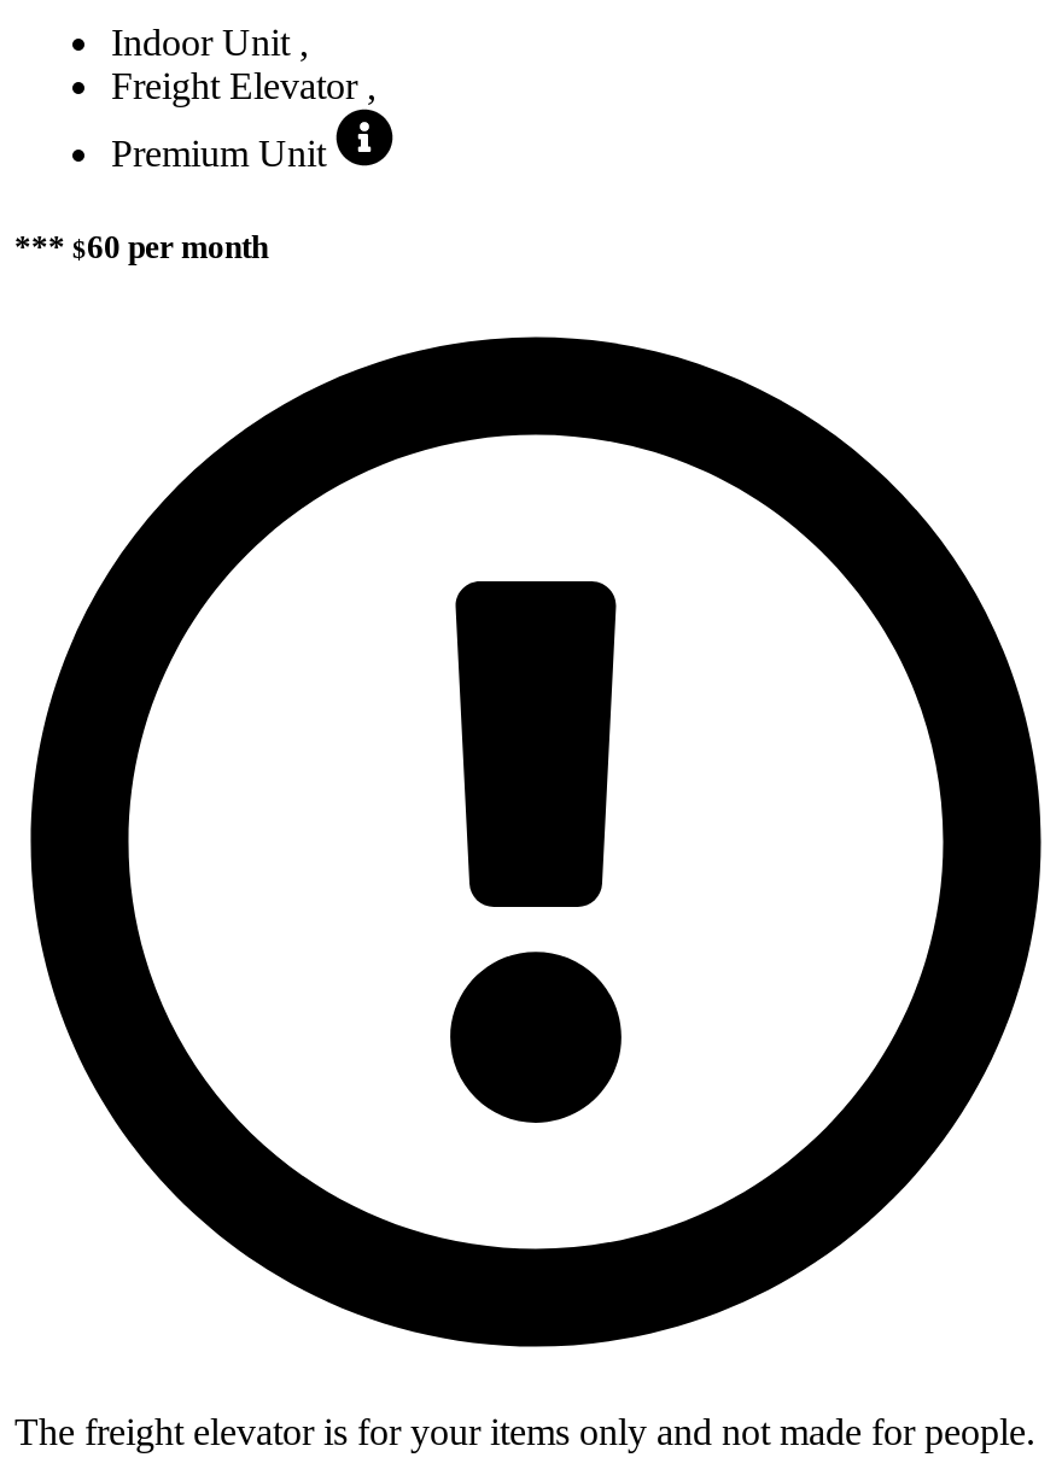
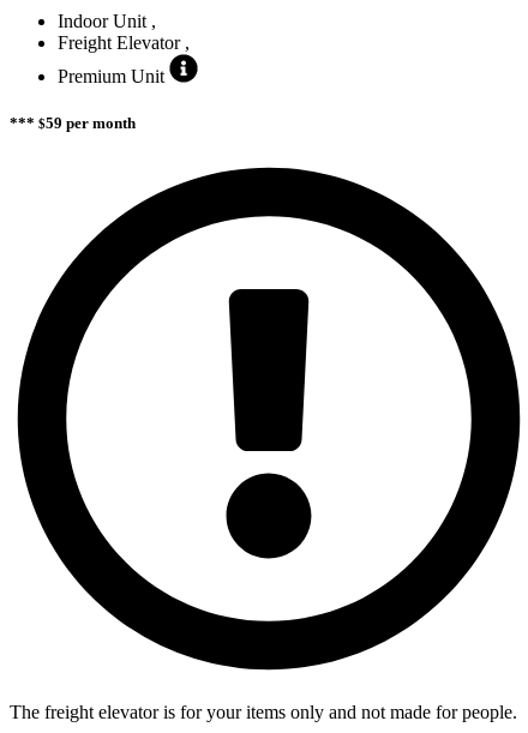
[14,229,268,266] *** $60 per month -> [10,114,136,132] *** $59 per month

